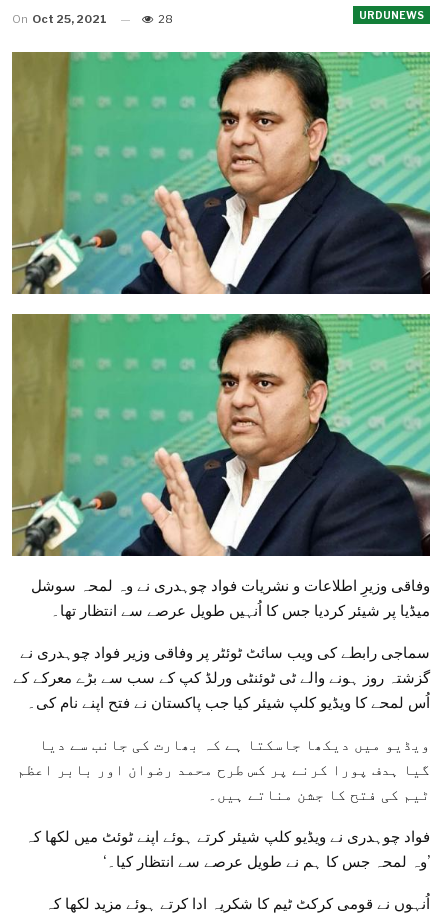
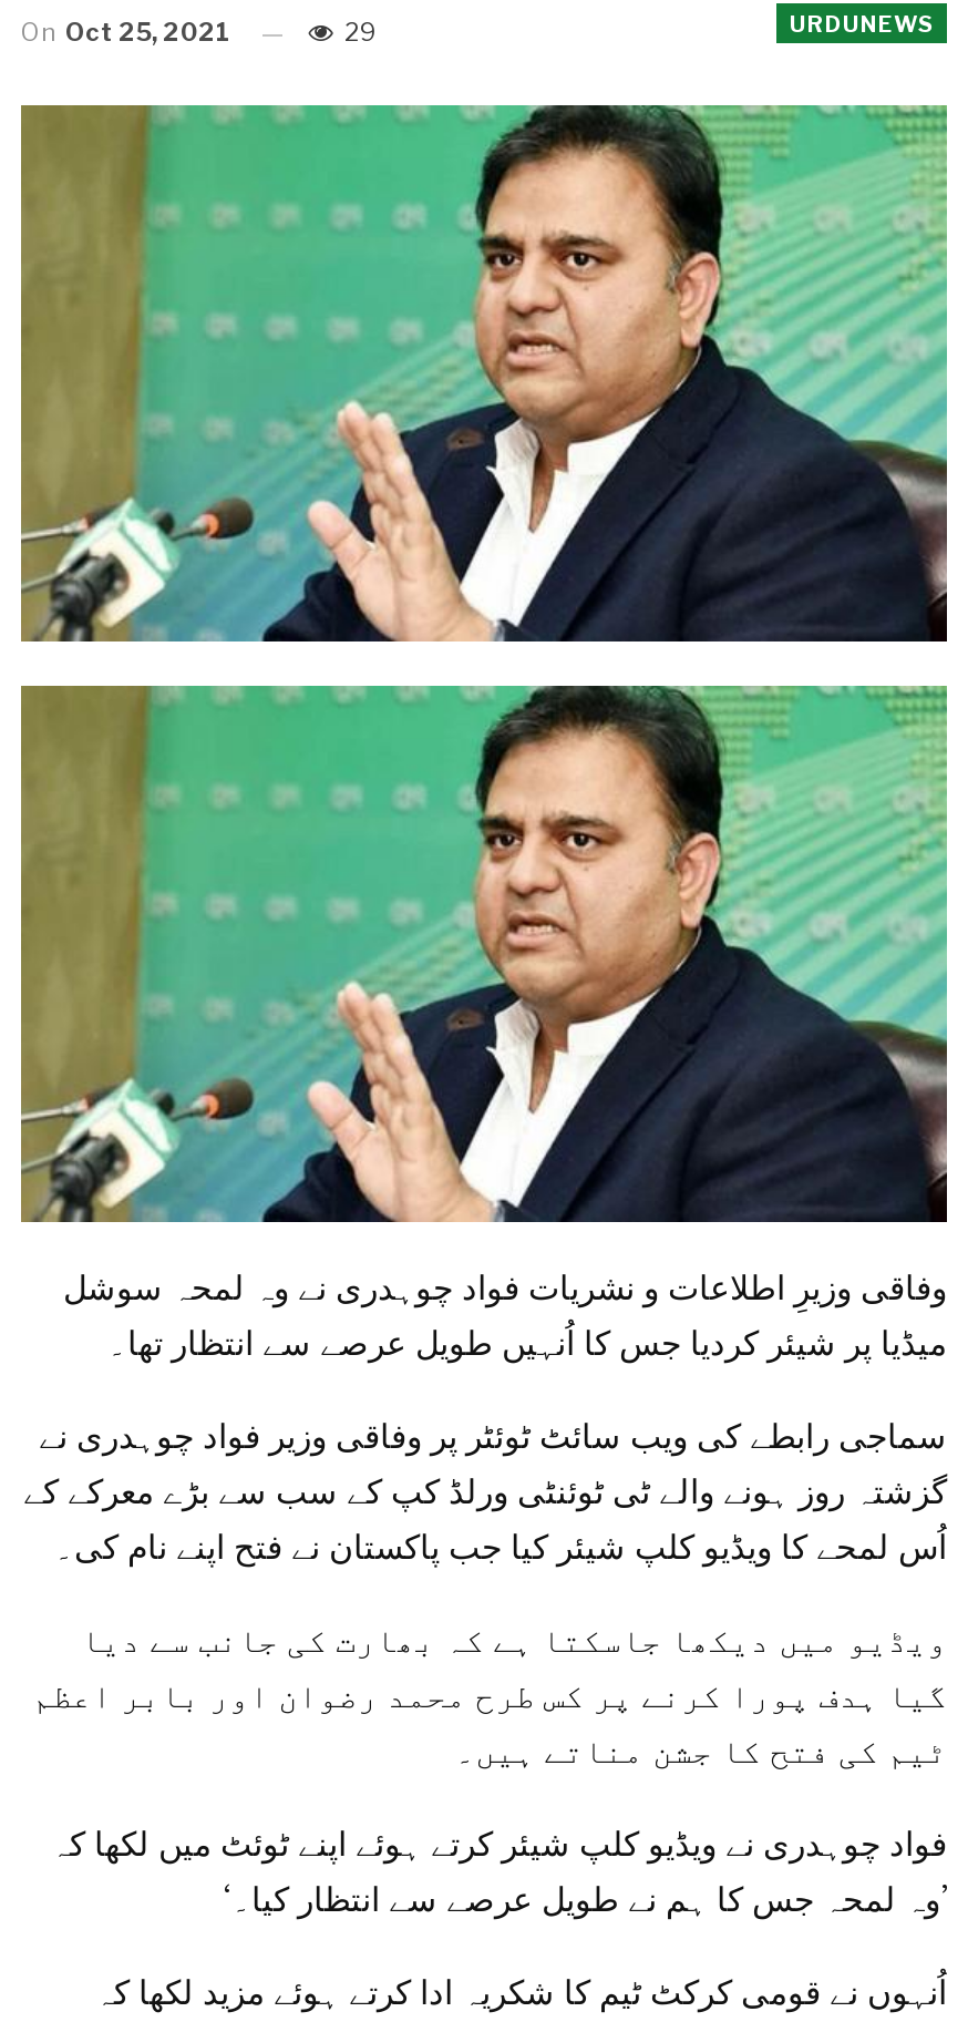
[156,12,173,26] 28 -> [340,17,378,48] 29

